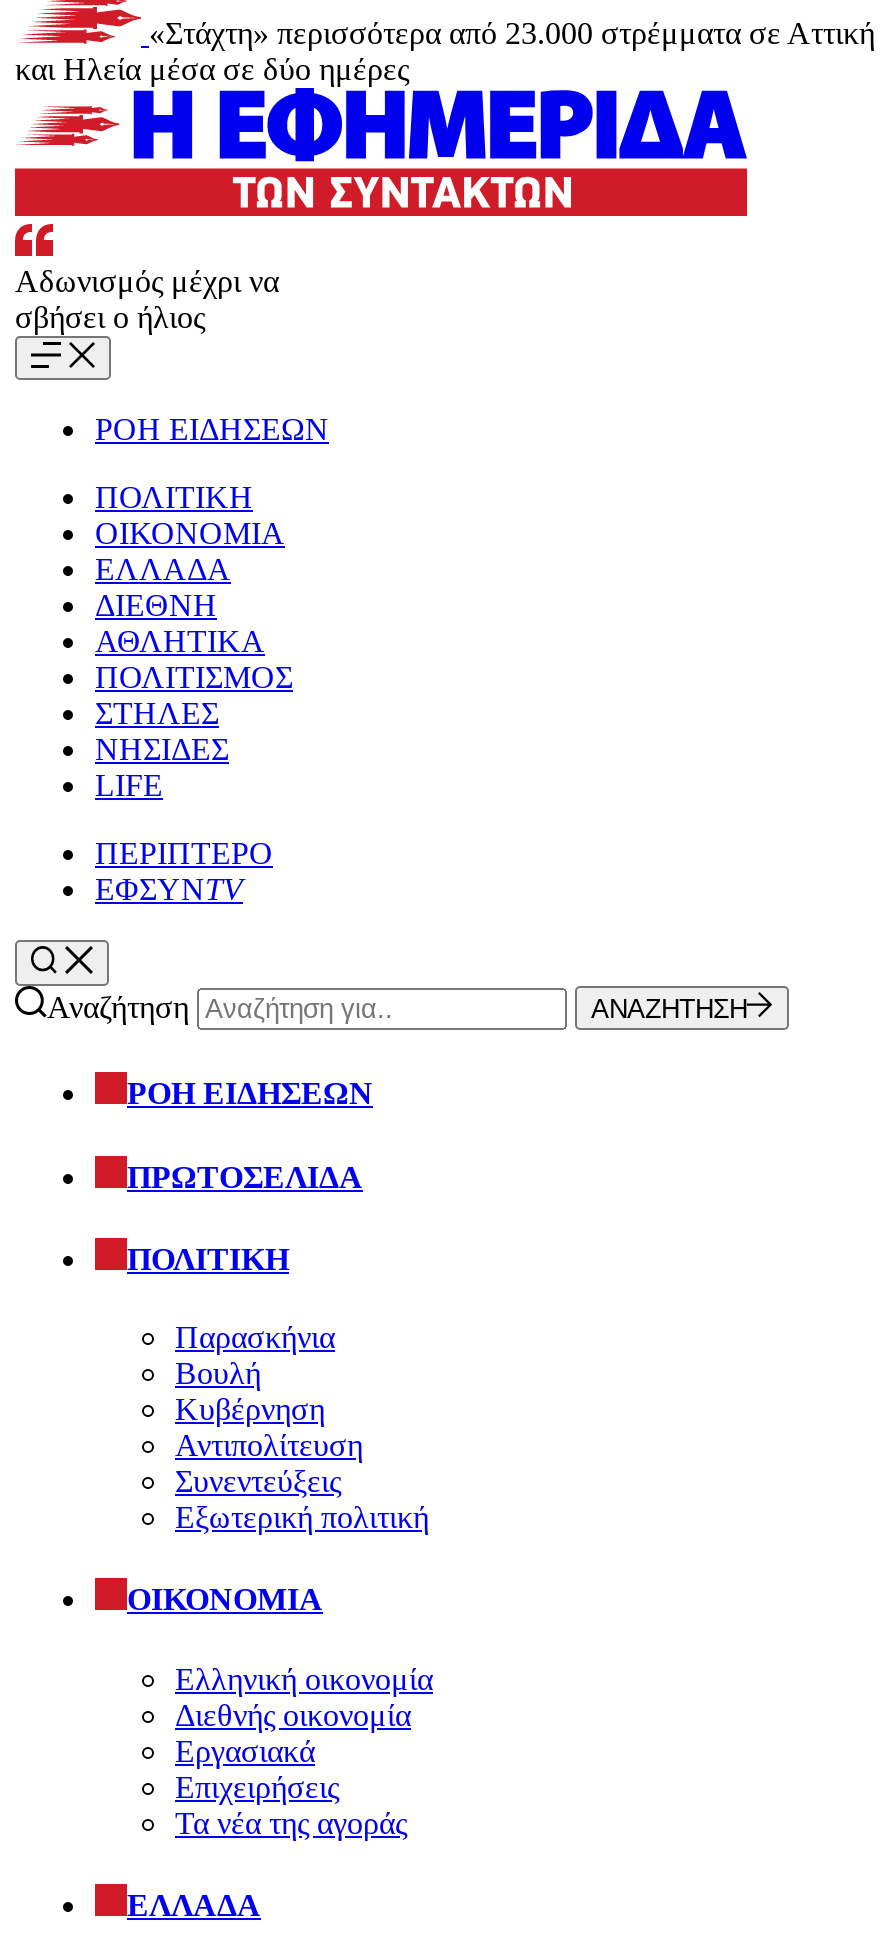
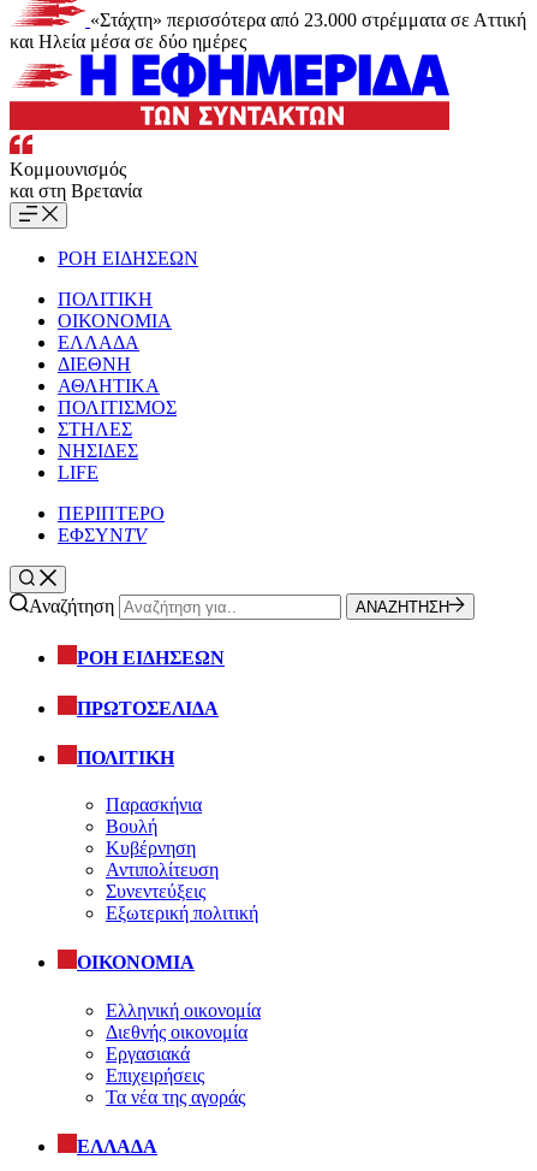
[15,264,279,334] Αδωνισμός μέχρι να | σβήσει ο ήλιος -> [10,159,142,201] Κομμουνισμός | και στη Βρετανία

